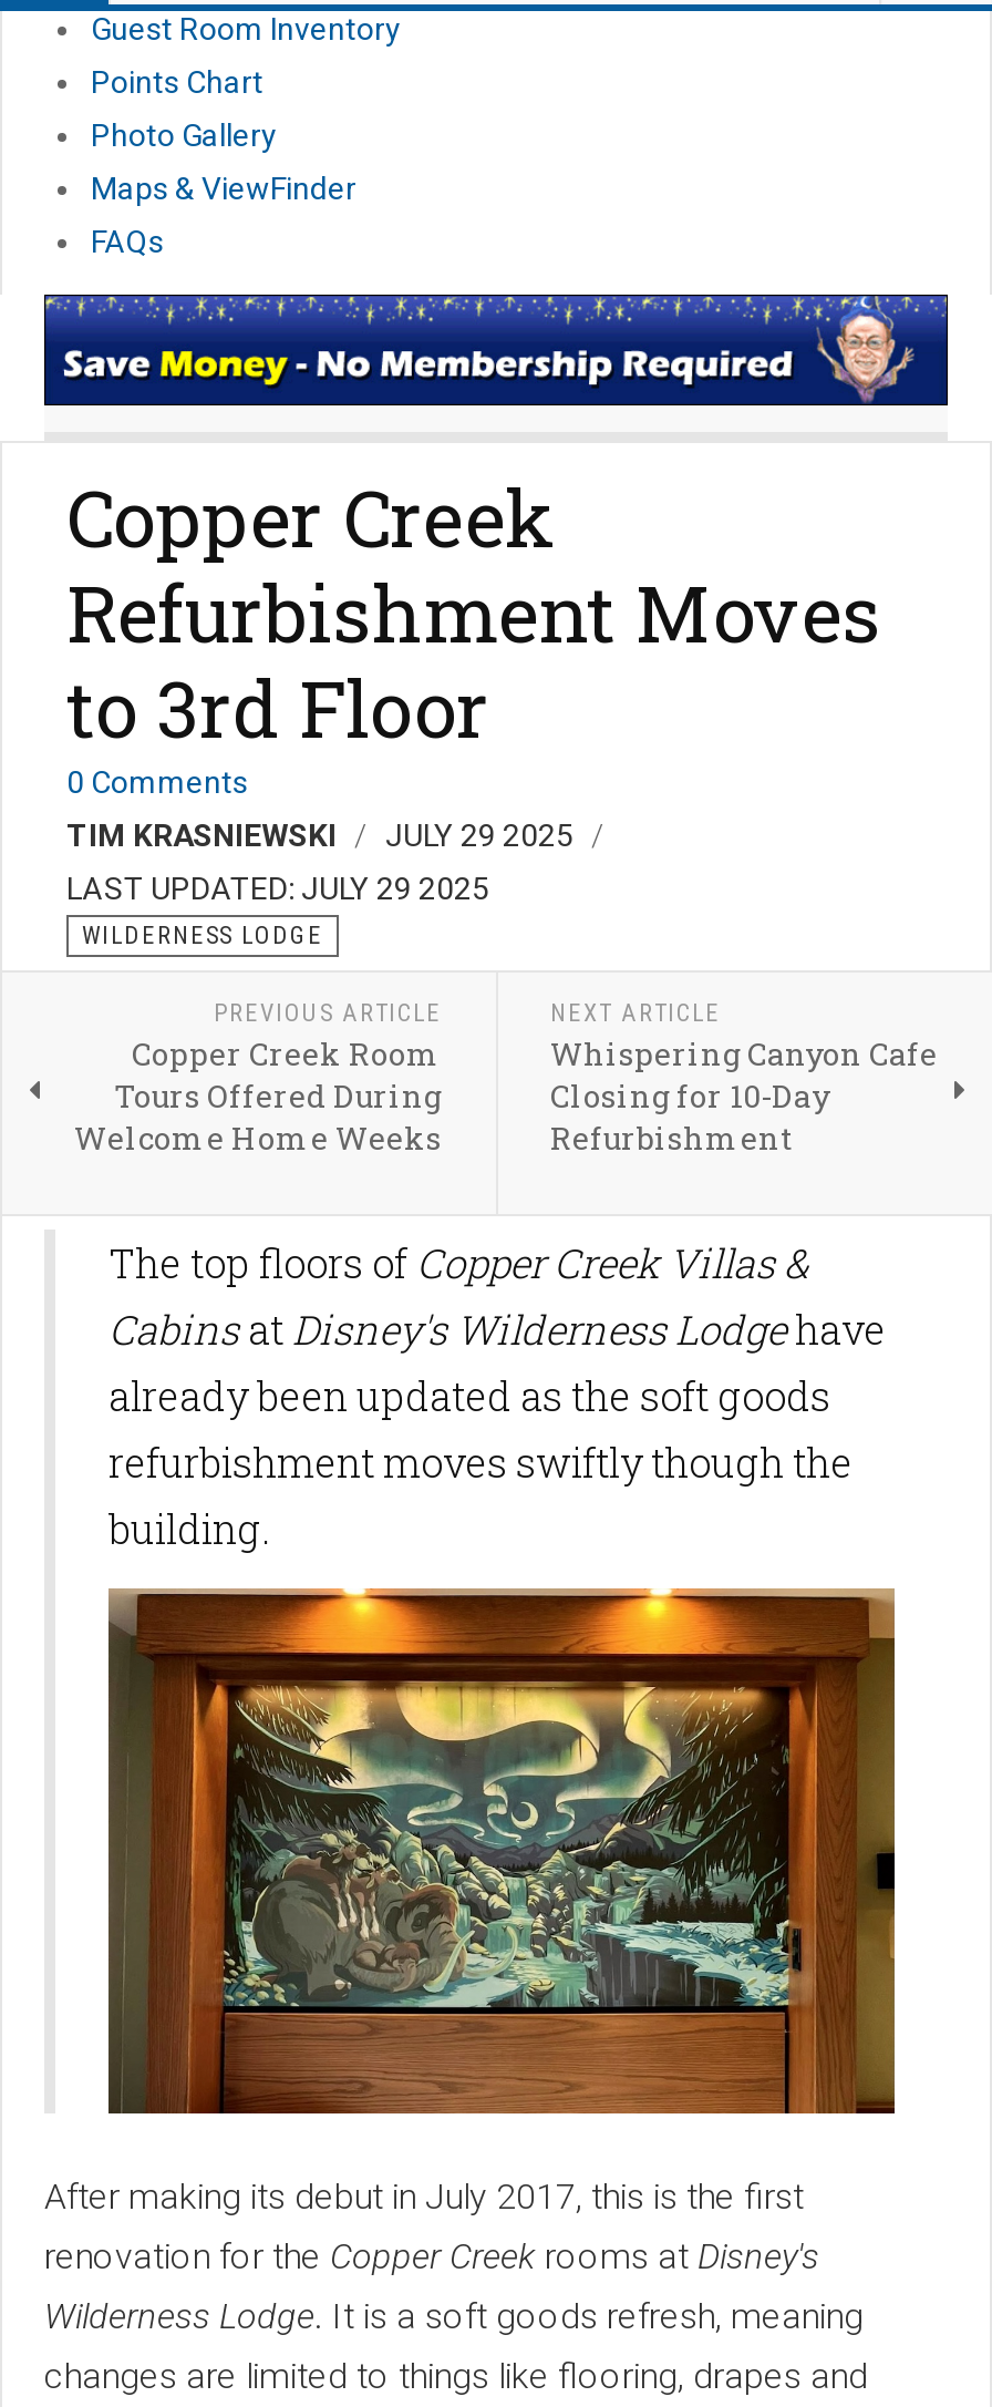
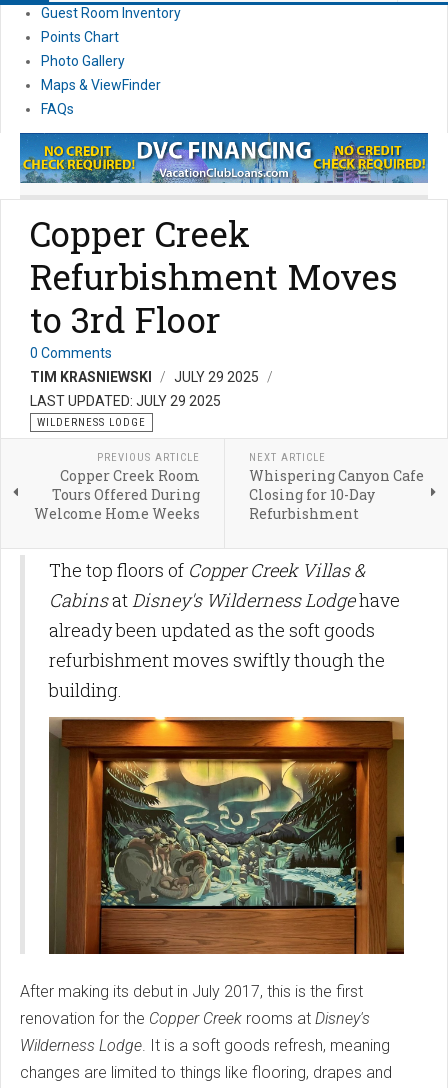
[42,295,950,408] [image] -> [19,133,429,184] [image]

